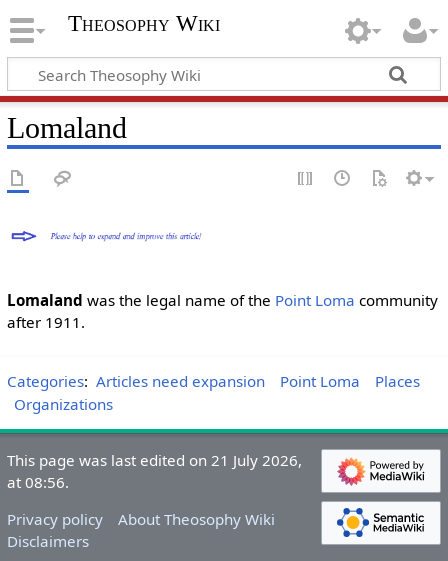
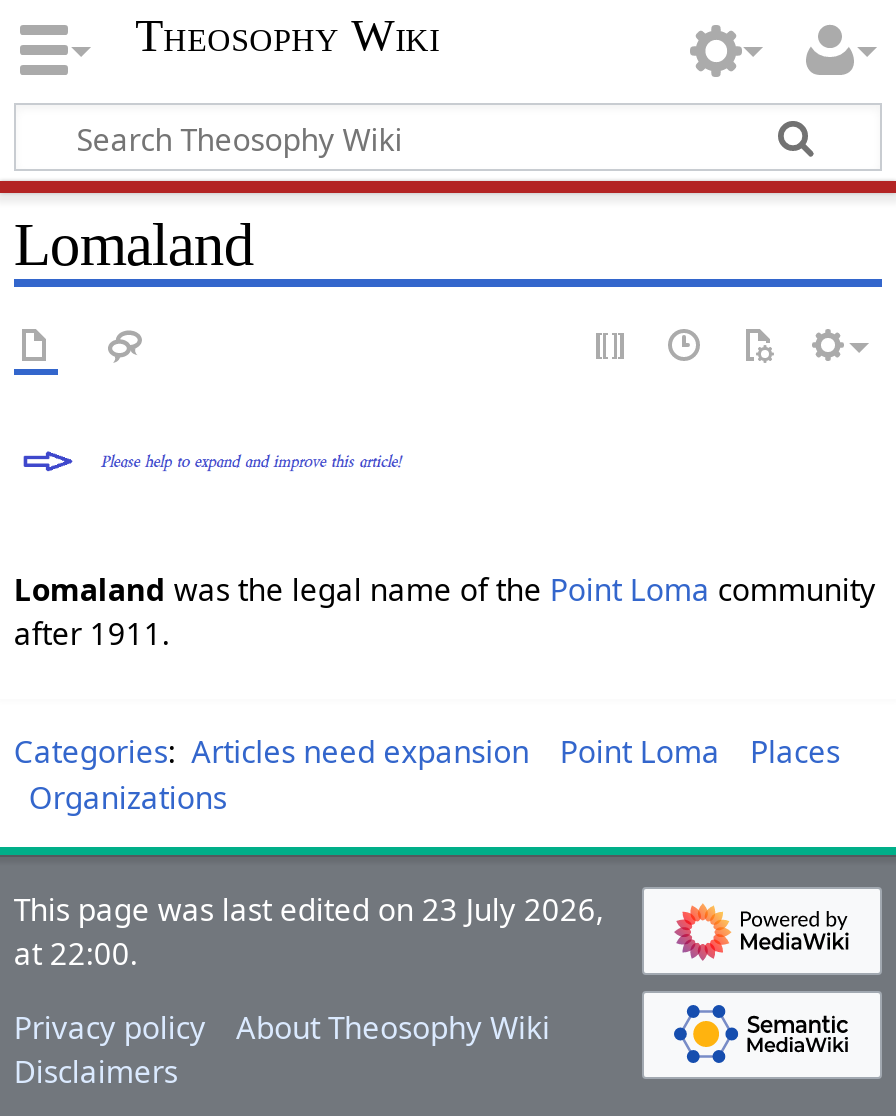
[7,450,302,470] This page was last edited on 21 July 2026, -> [14,889,604,929] This page was last edited on 23 July 2026,
[7,472,69,492] at 08:56. -> [14,933,138,973] at 22:00.

